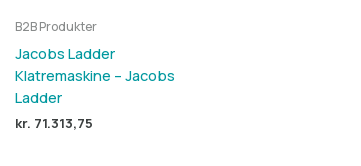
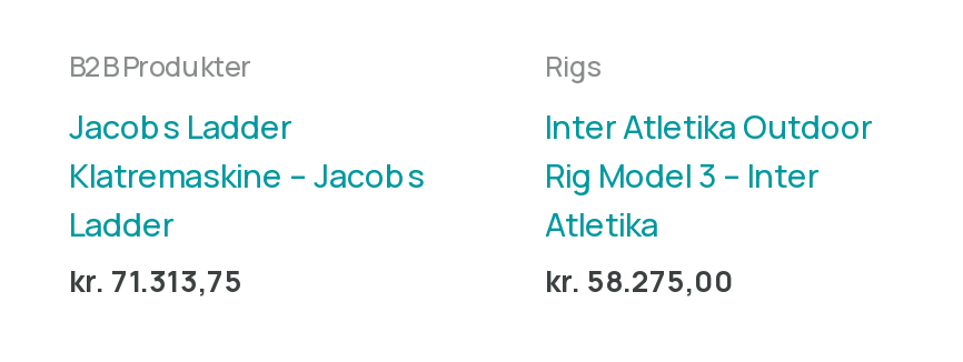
none -> [545,49,872,301] Rigs | Inter Atletika Outdoor | Rig Model 3 – Inter | Atletika | kr. 58.275,00

